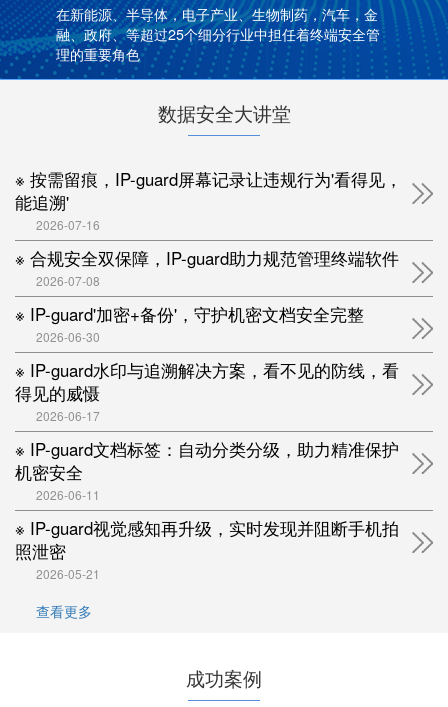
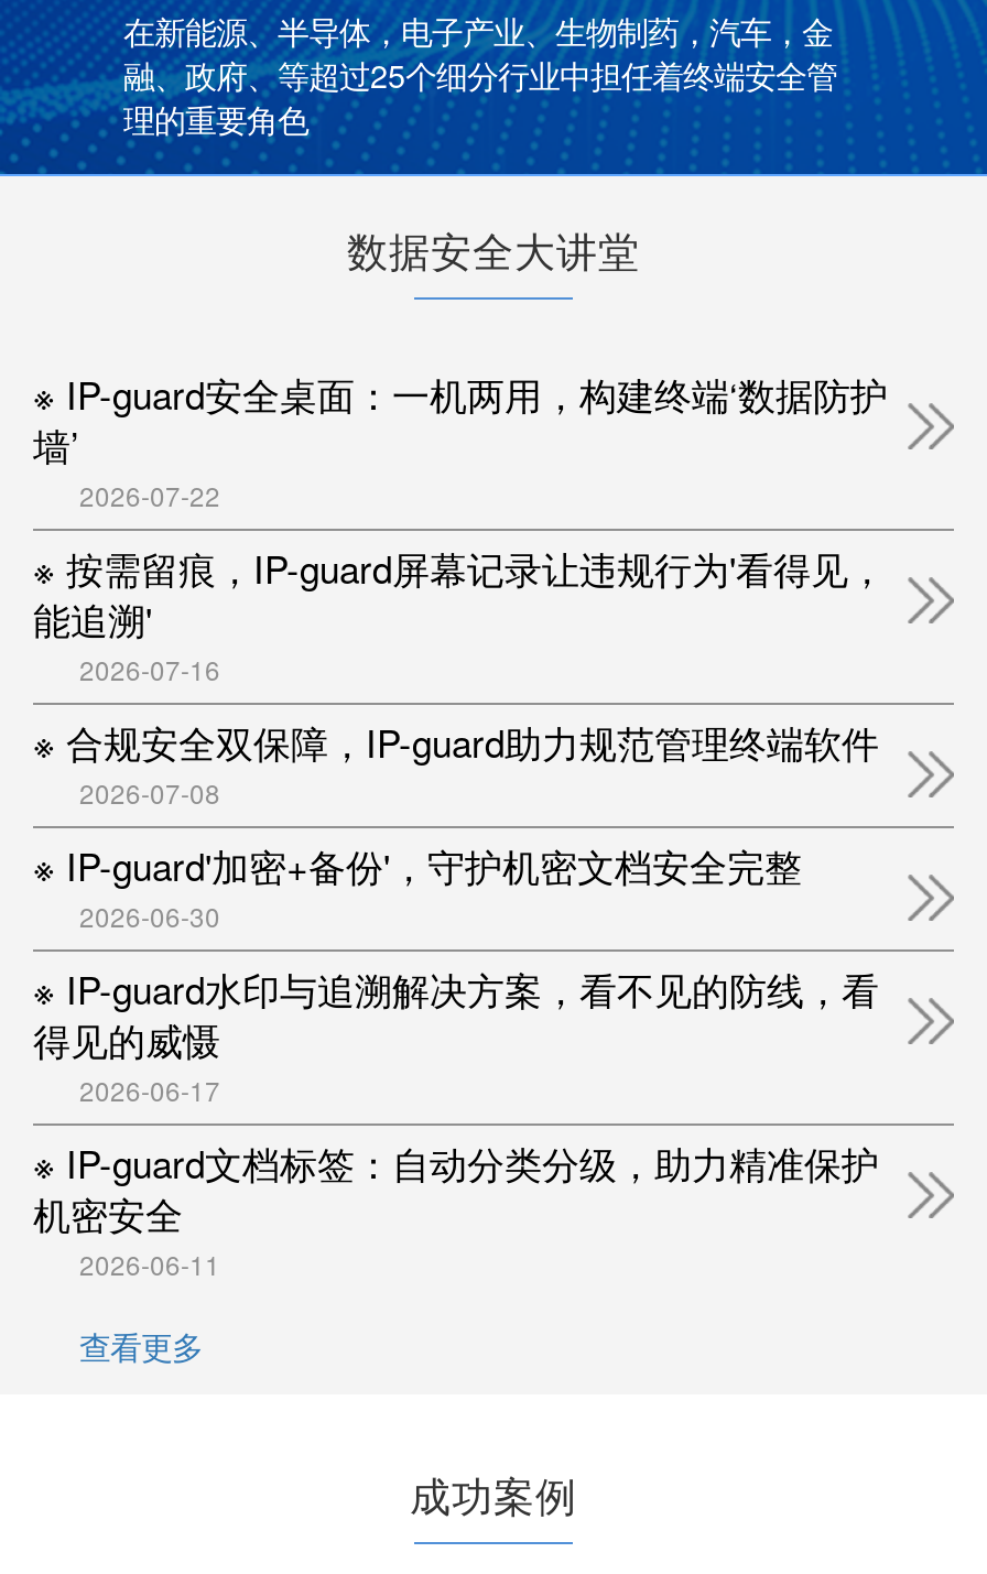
none -> [33,369,888,514] ※ IP-guard安全桌面：一机两用，构建终端‘数据防护 | 墙’ | 2026-07-22
moved [15,167,402,503] -> [33,543,886,1283]: ※ 按需留痕，IP-guard屏幕记录让违规行为'看得见， | 能追溯' | 2026-07-16 | ... | 机密安全 | 2026-06-11
[15,516,399,582] ※ IP-guard视觉感知再升级，实时发现并阻断手机拍 | 照泄密 | 2026-05-21 -> none

